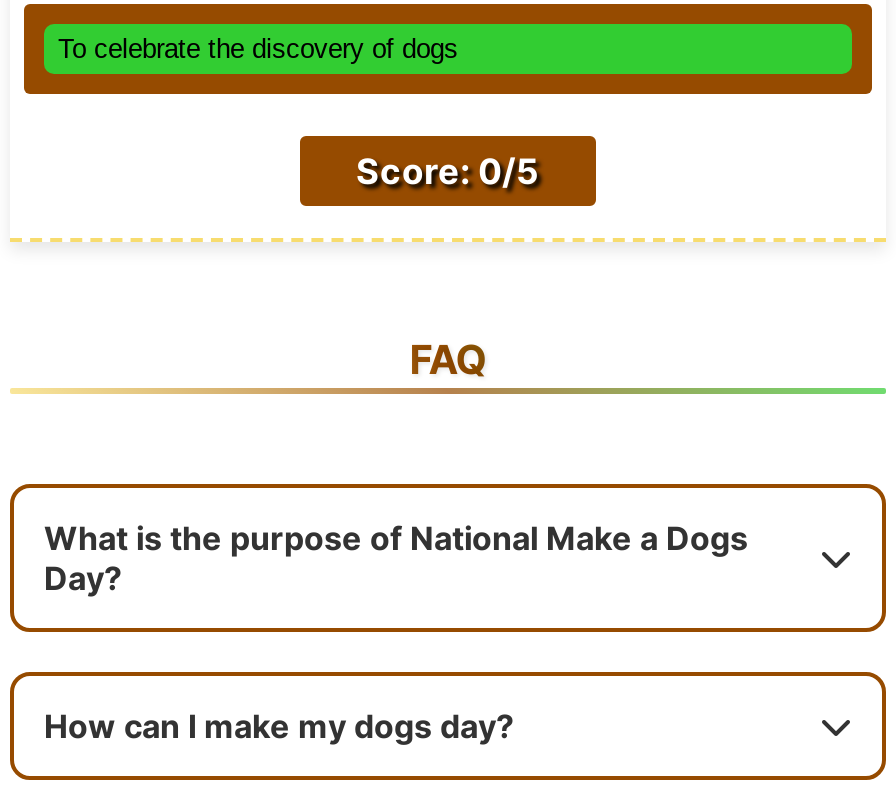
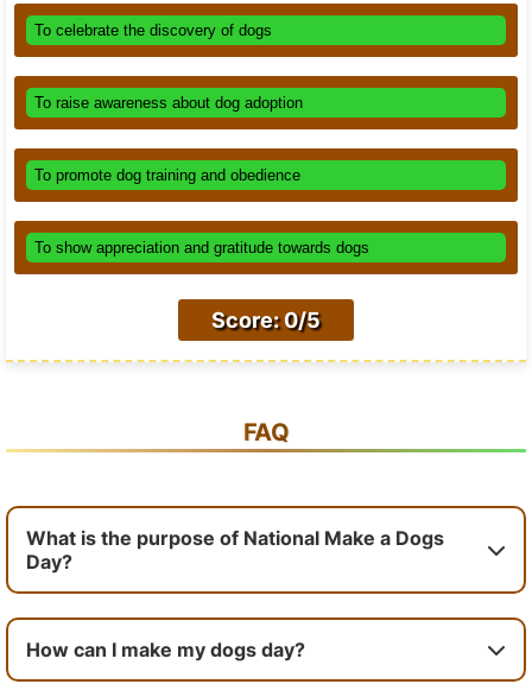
none -> [34,94,303,112] To raise awareness about dog adoption
none -> [34,166,300,184] To promote dog training and obedience
none -> [34,239,369,256] To show appreciation and gratitude towards dogs

